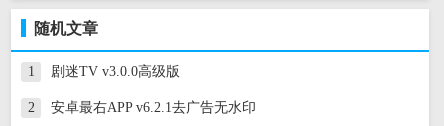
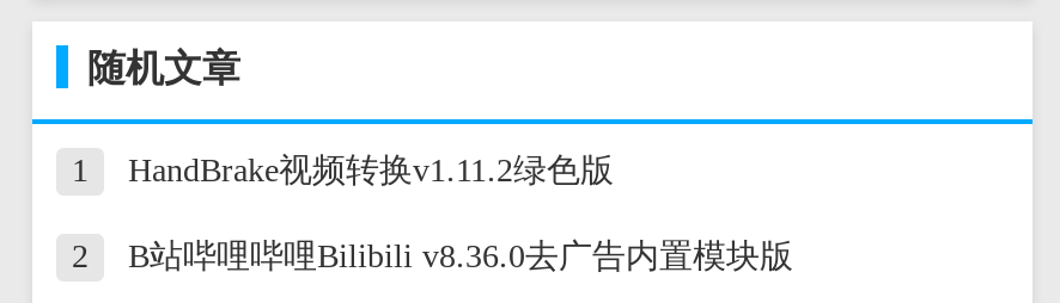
[51,64,180,79] 剧迷TV v3.0.0高级版 -> [128,152,614,188] HandBrake视频转换v1.11.2绿色版
[51,100,256,115] 安卓最右APP v6.2.1去广告无水印 -> [128,238,793,274] B站哔哩哔哩Bilibili v8.36.0去广告内置模块版

